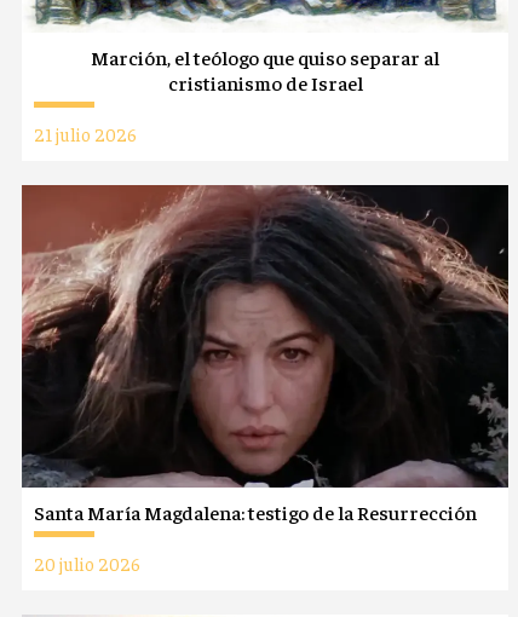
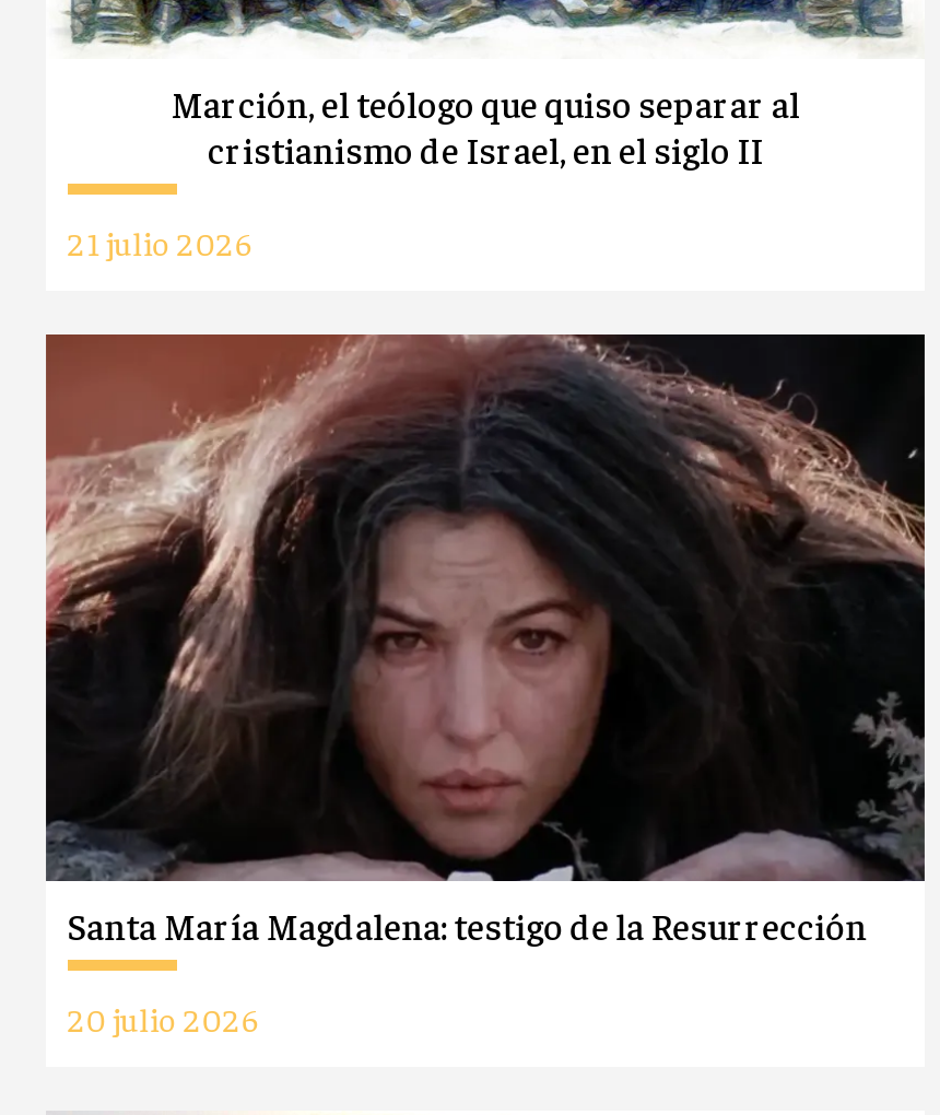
[168,71,362,96] cristianismo de Israel -> [208,128,763,174] cristianismo de Israel, en el siglo II

